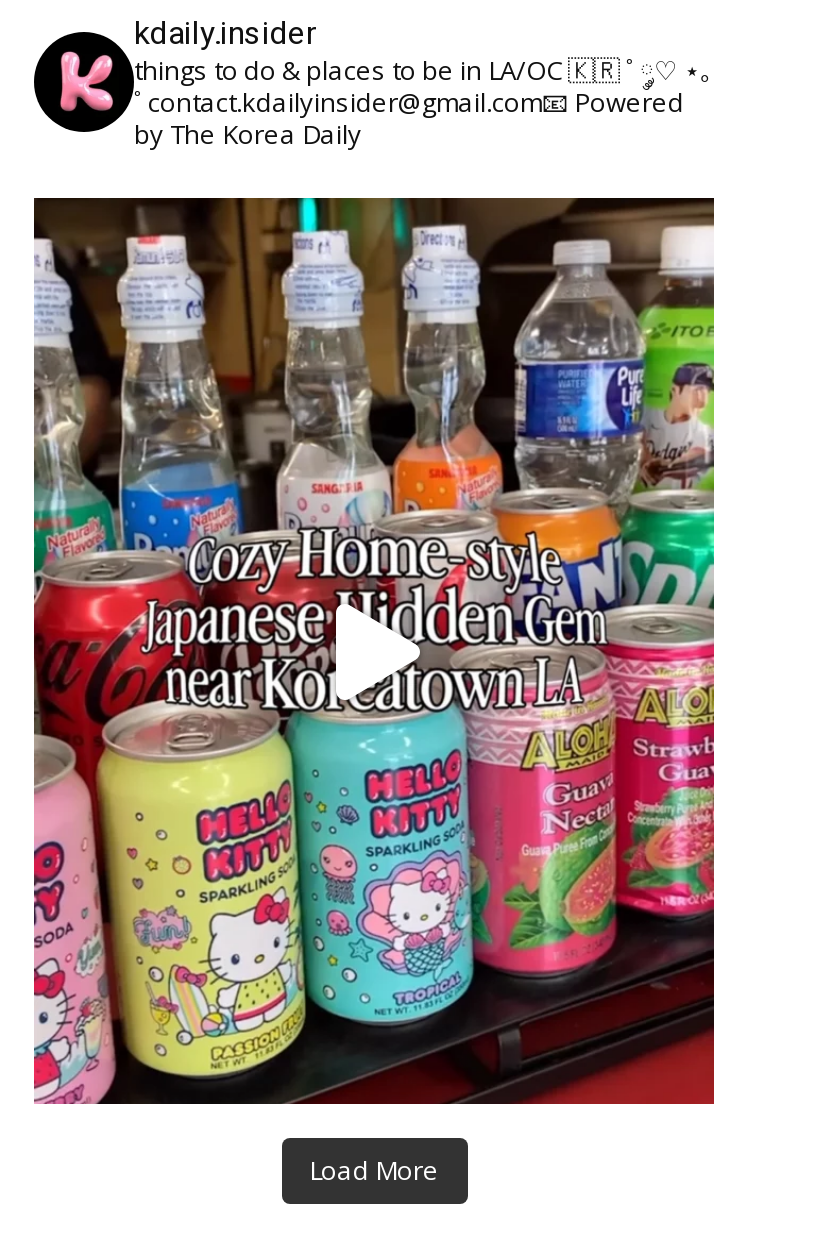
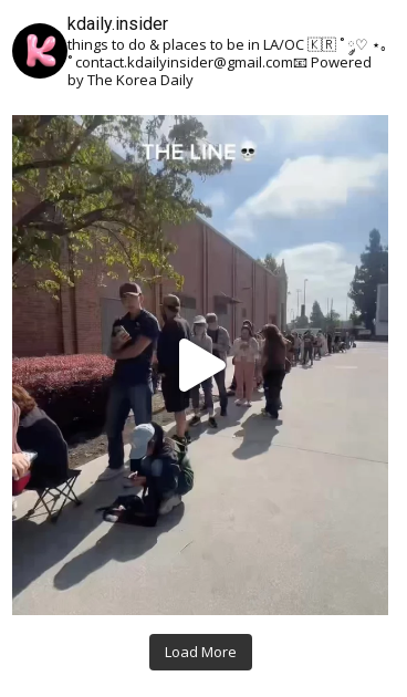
[32,196,716,1106] [image] -> [11,114,389,615] [image]

